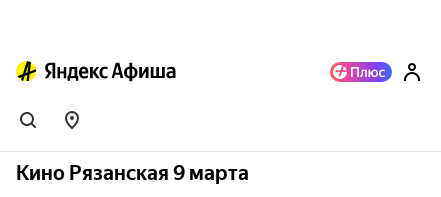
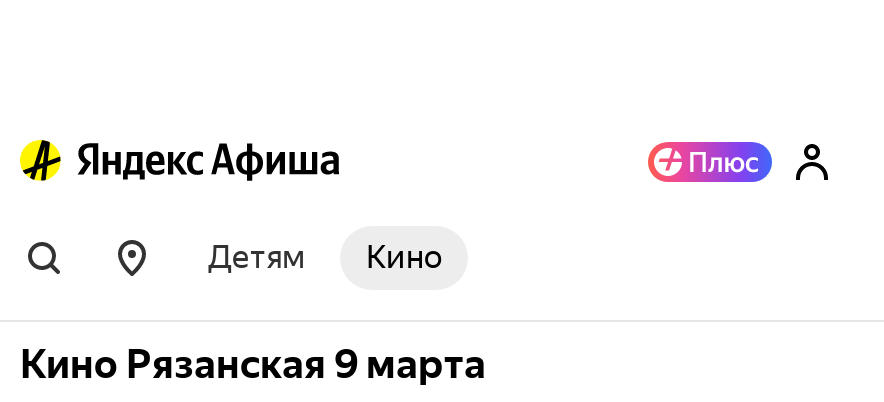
none -> [208,238,442,276] Детям | Кино

